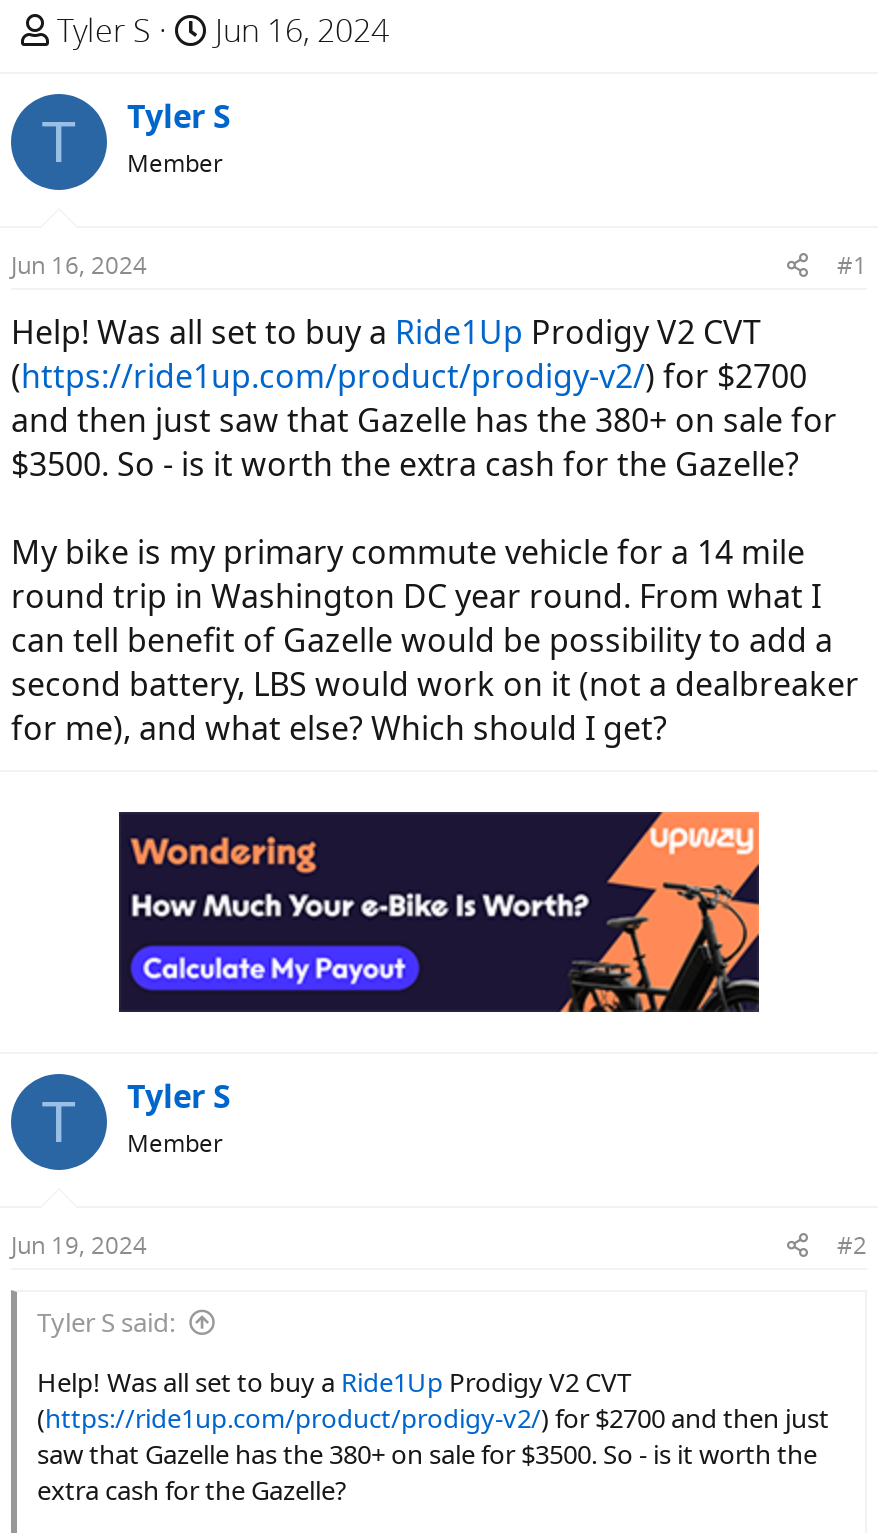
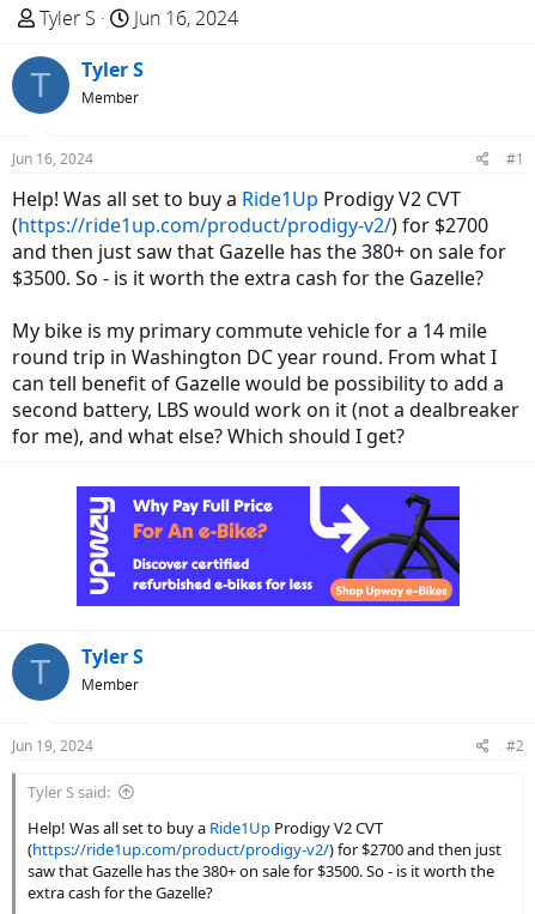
[117,810,761,1014] [image] -> [75,485,461,607] [image]

